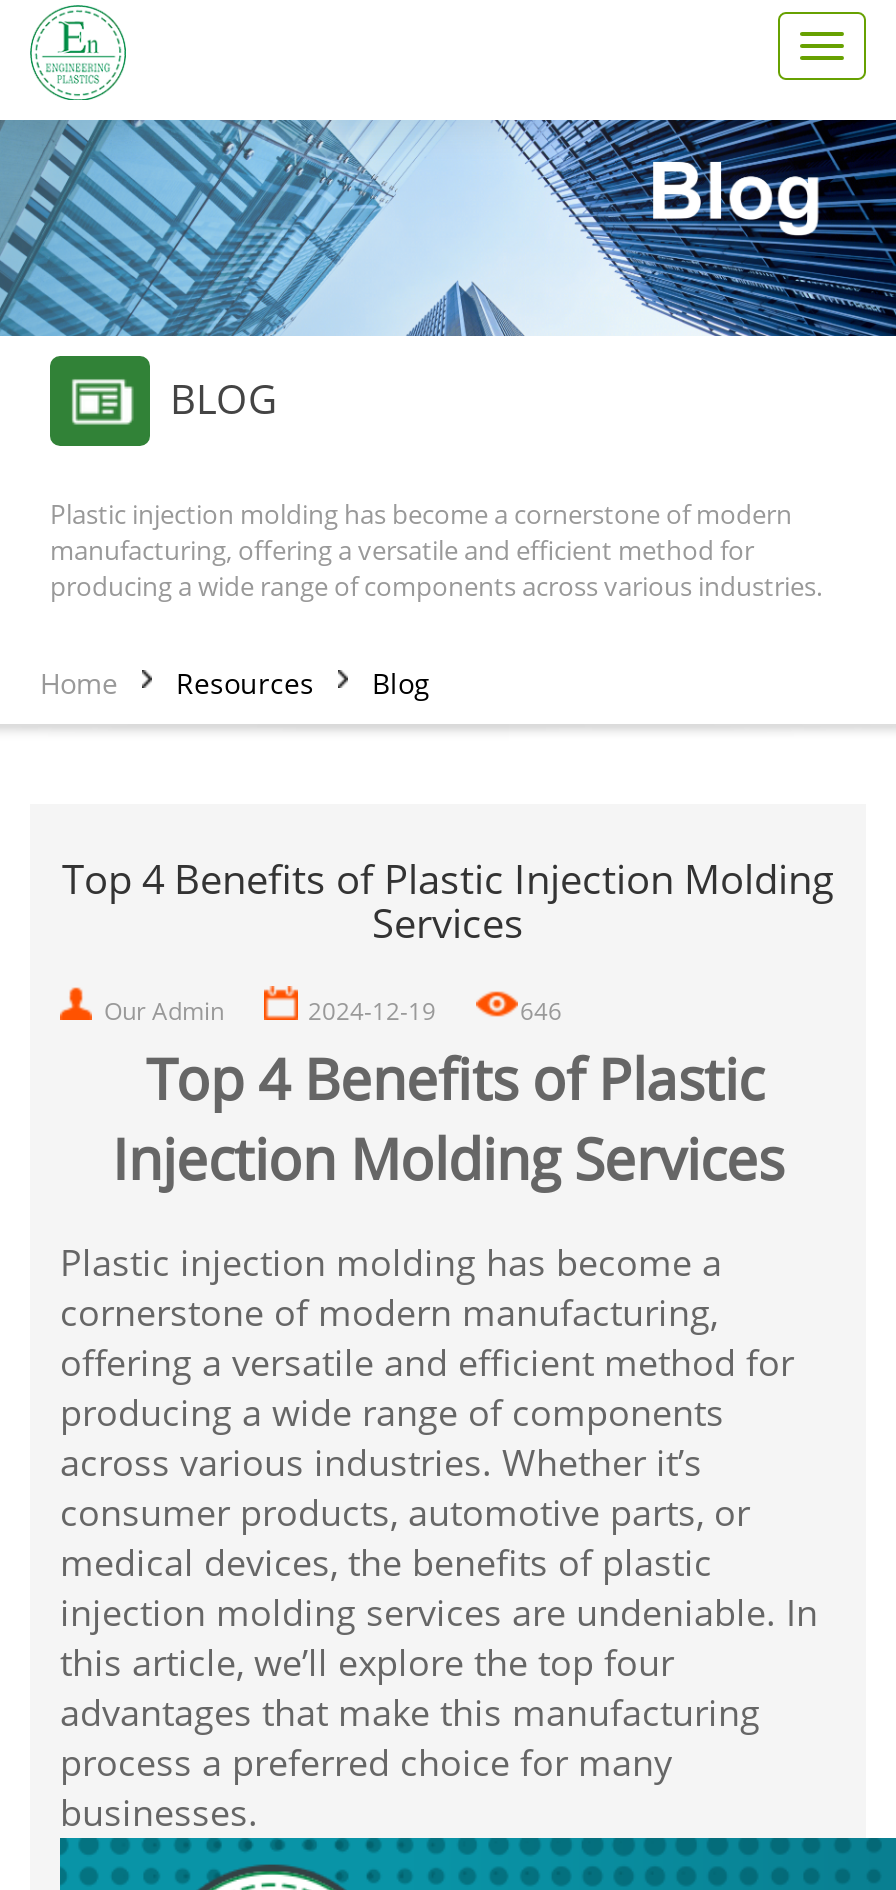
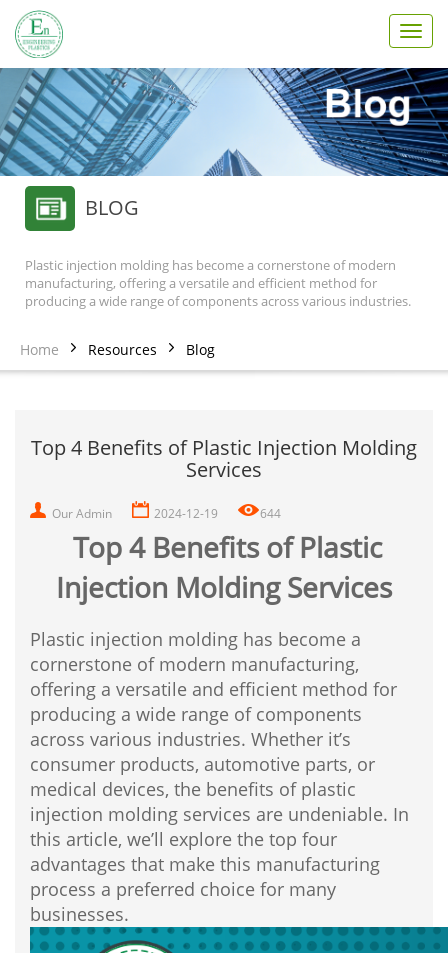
[520,994,562,1028] 646 -> [260,505,281,522] 644

